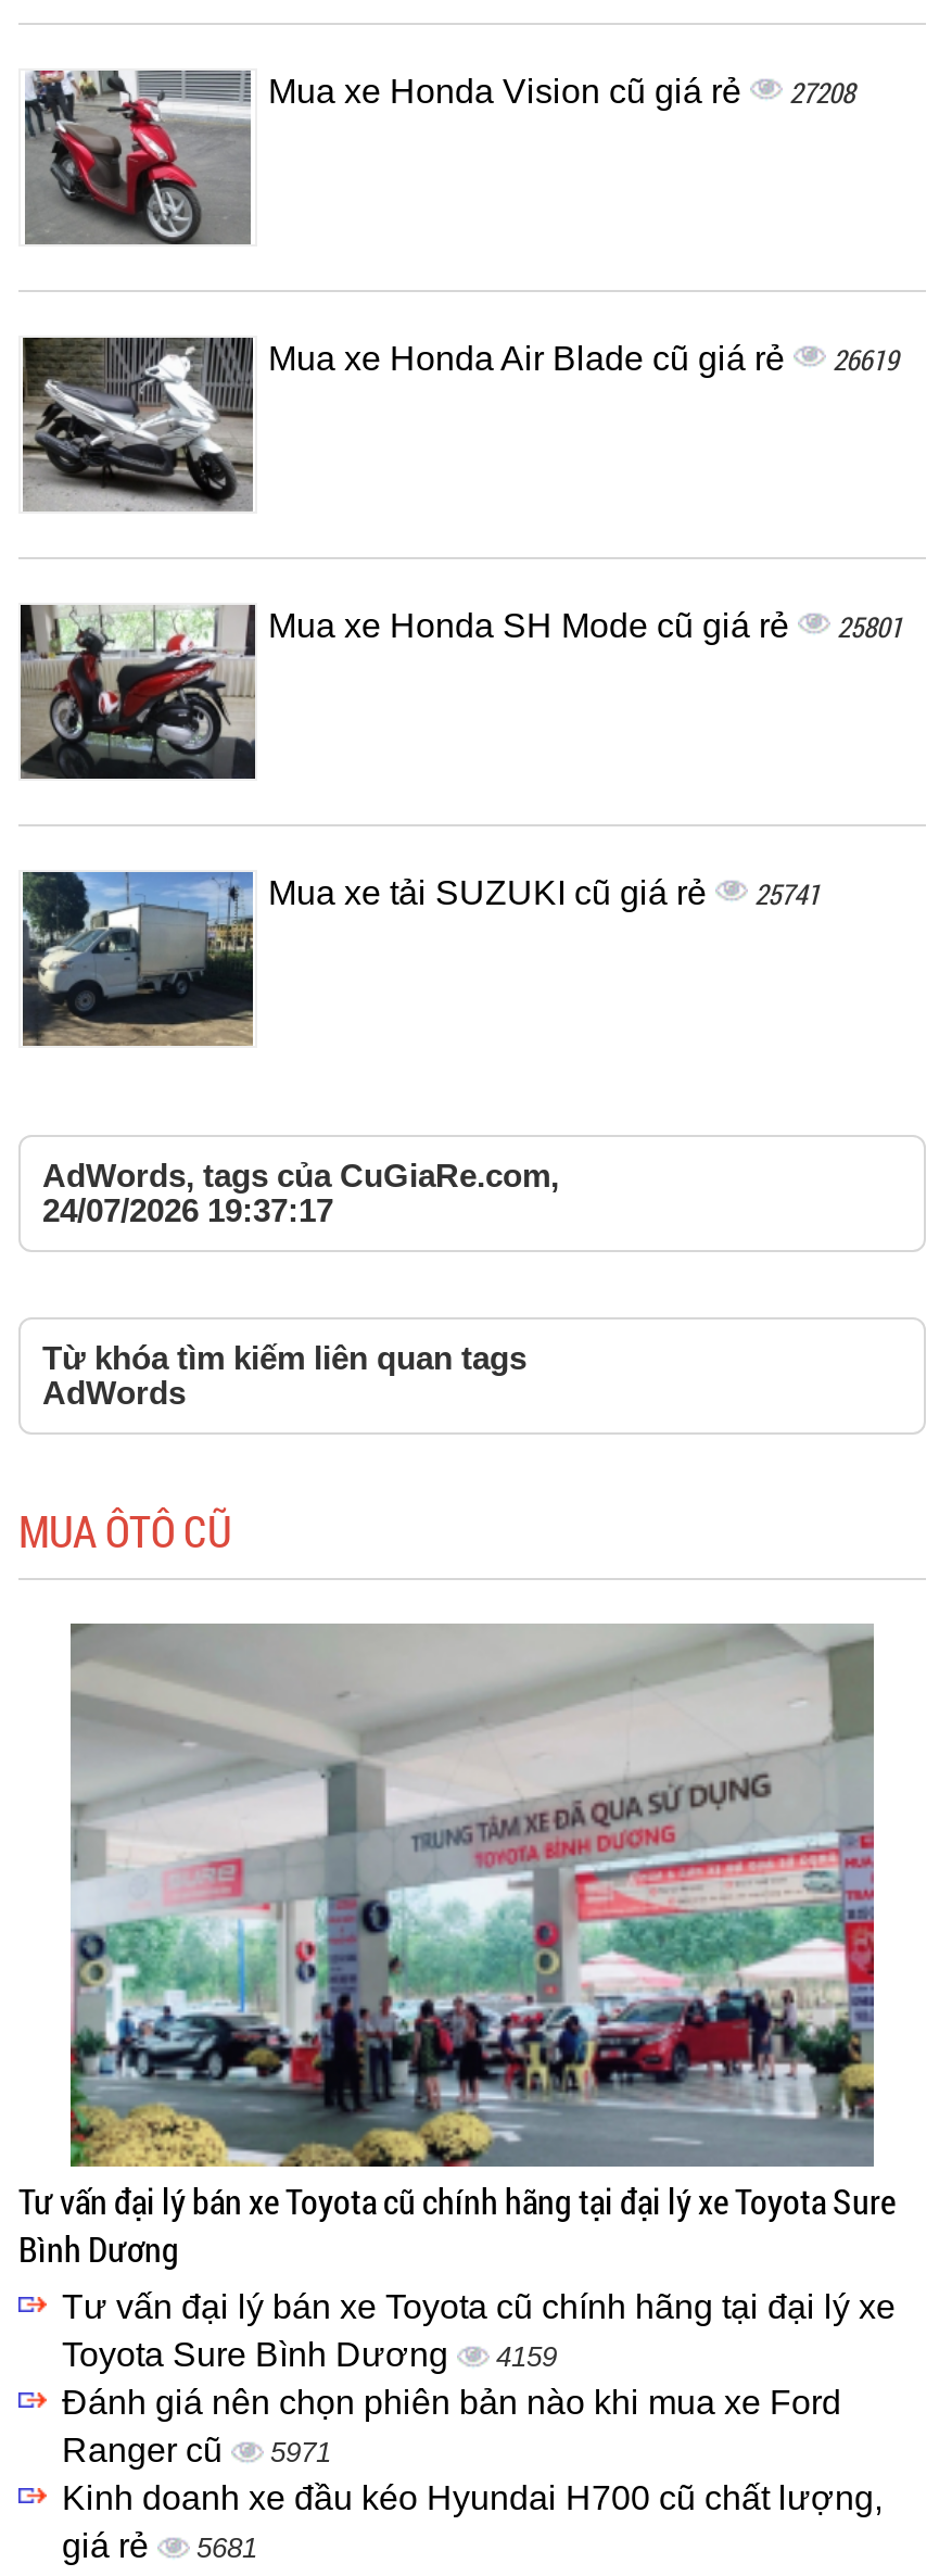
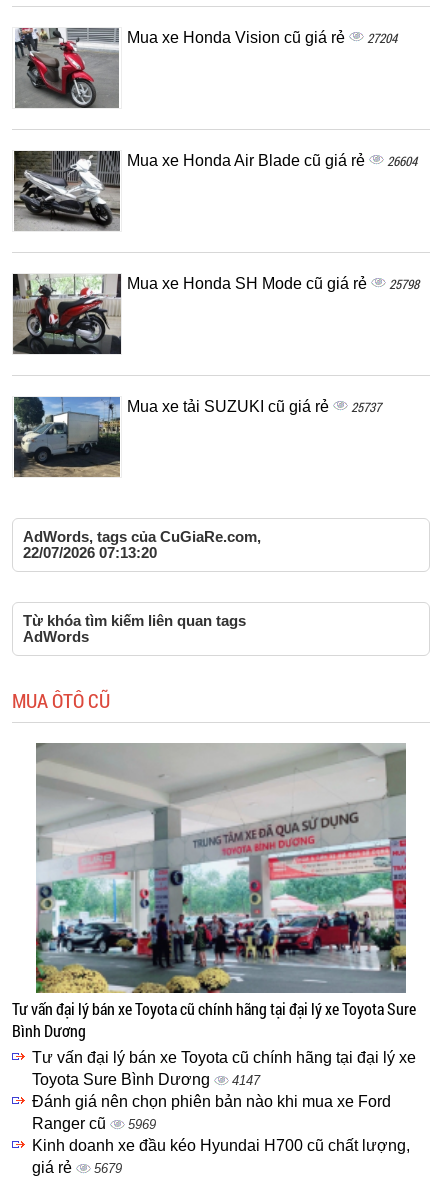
[268,73,854,112] Mua xe Honda Vision cũ giá rẻ 27208 -> [127,29,397,47] Mua xe Honda Vision cũ giá rẻ 27204
[268,340,898,379] Mua xe Honda Air Blade cũ giá rẻ 26619 -> [127,152,417,170] Mua xe Honda Air Blade cũ giá rẻ 26604
[268,607,902,646] Mua xe Honda SH Mode cũ giá rẻ 25801 -> [127,275,419,293] Mua xe Honda SH Mode cũ giá rẻ 25798
[268,874,820,913] Mua xe tải SUZUKI cũ giá rẻ 25741 -> [127,398,381,416] Mua xe tải SUZUKI cũ giá rẻ 25737
[42,1191,333,1228] 24/07/2026 19:37:17 -> [23,544,157,561] 22/07/2026 07:13:20
[62,2336,557,2373] Toyota Sure Bình Dương 4159 -> [32,1071,260,1088] Toyota Sure Bình Dương 4147
[62,2432,331,2468] Ranger cũ 5971 -> [32,1115,156,1132] Ranger cũ 5969
[62,2527,257,2564] giá rẻ 5681 -> [32,1159,122,1176] giá rẻ 5679

